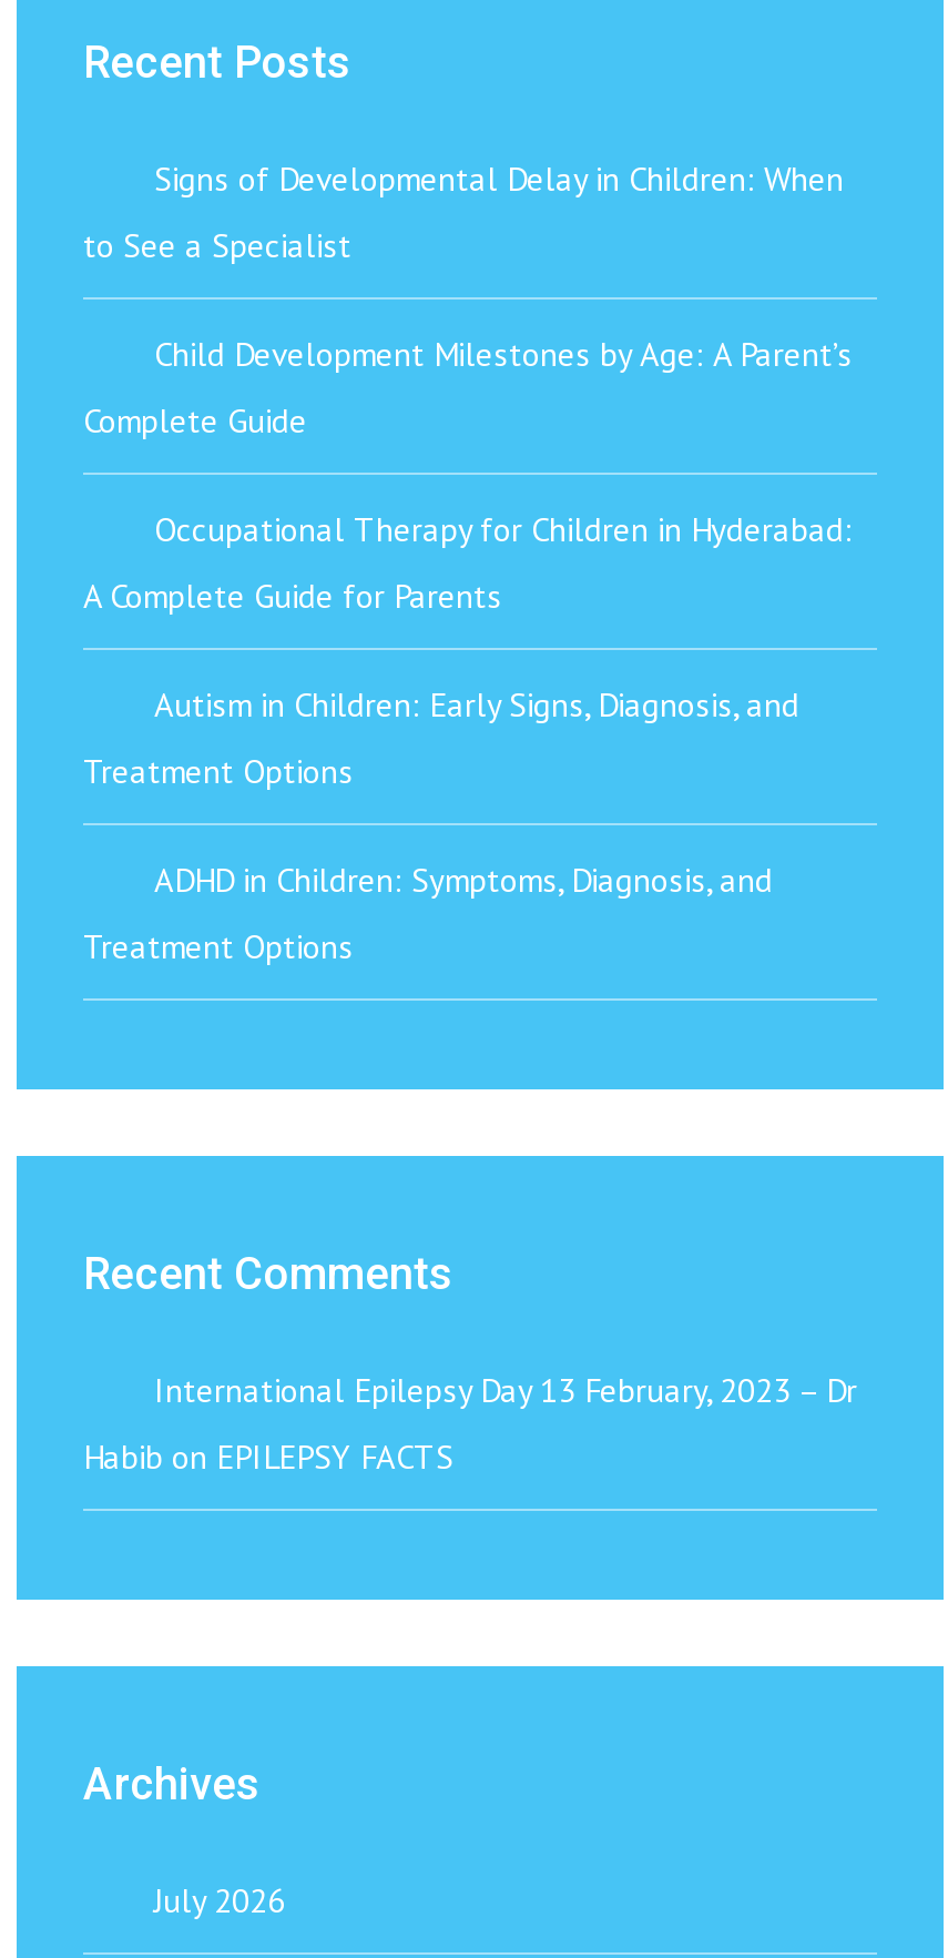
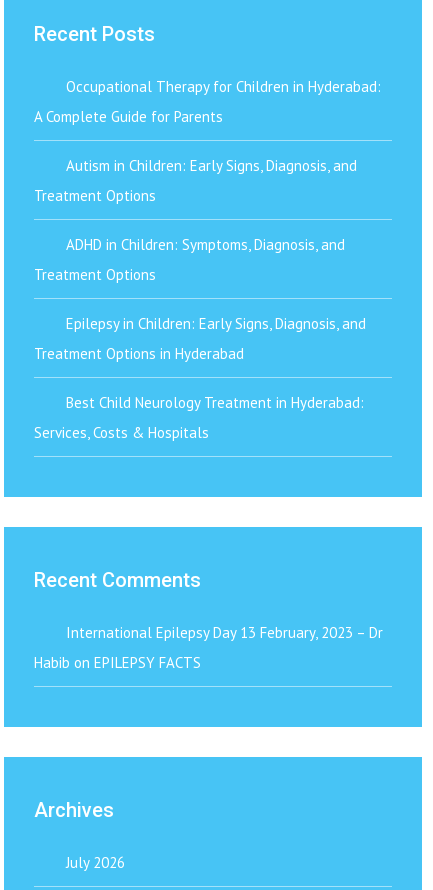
[83,157,853,441] Signs of Developmental Delay in Children: When | to See a Specialist | Child Development Milestones by Age: A Parent’s | Complete Guide -> none
moved [83,508,853,967] -> [34,77,381,284]: Occupational Therapy for Children in Hyderabad: | A Complete Guide for Parents | Autism in Children: Early Signs, Diagnosis, and | Treatment Options | ADHD in Children: Symptoms, Diagnosis, and | Treatment Options
none -> [34,314,366,442] Epilepsy in Children: Early Signs, Diagnosis, and | Treatment Options in Hyderabad | Best Child Neurology Treatment in Hyderabad: | Services, Costs & Hospitals

